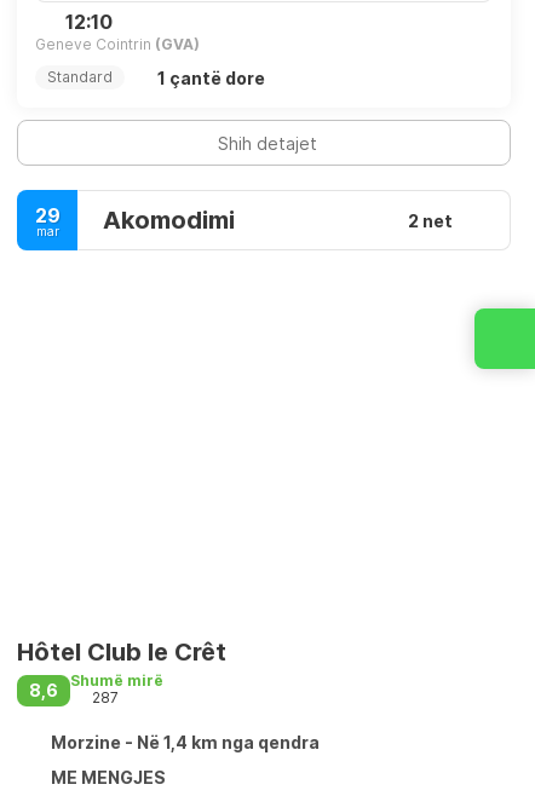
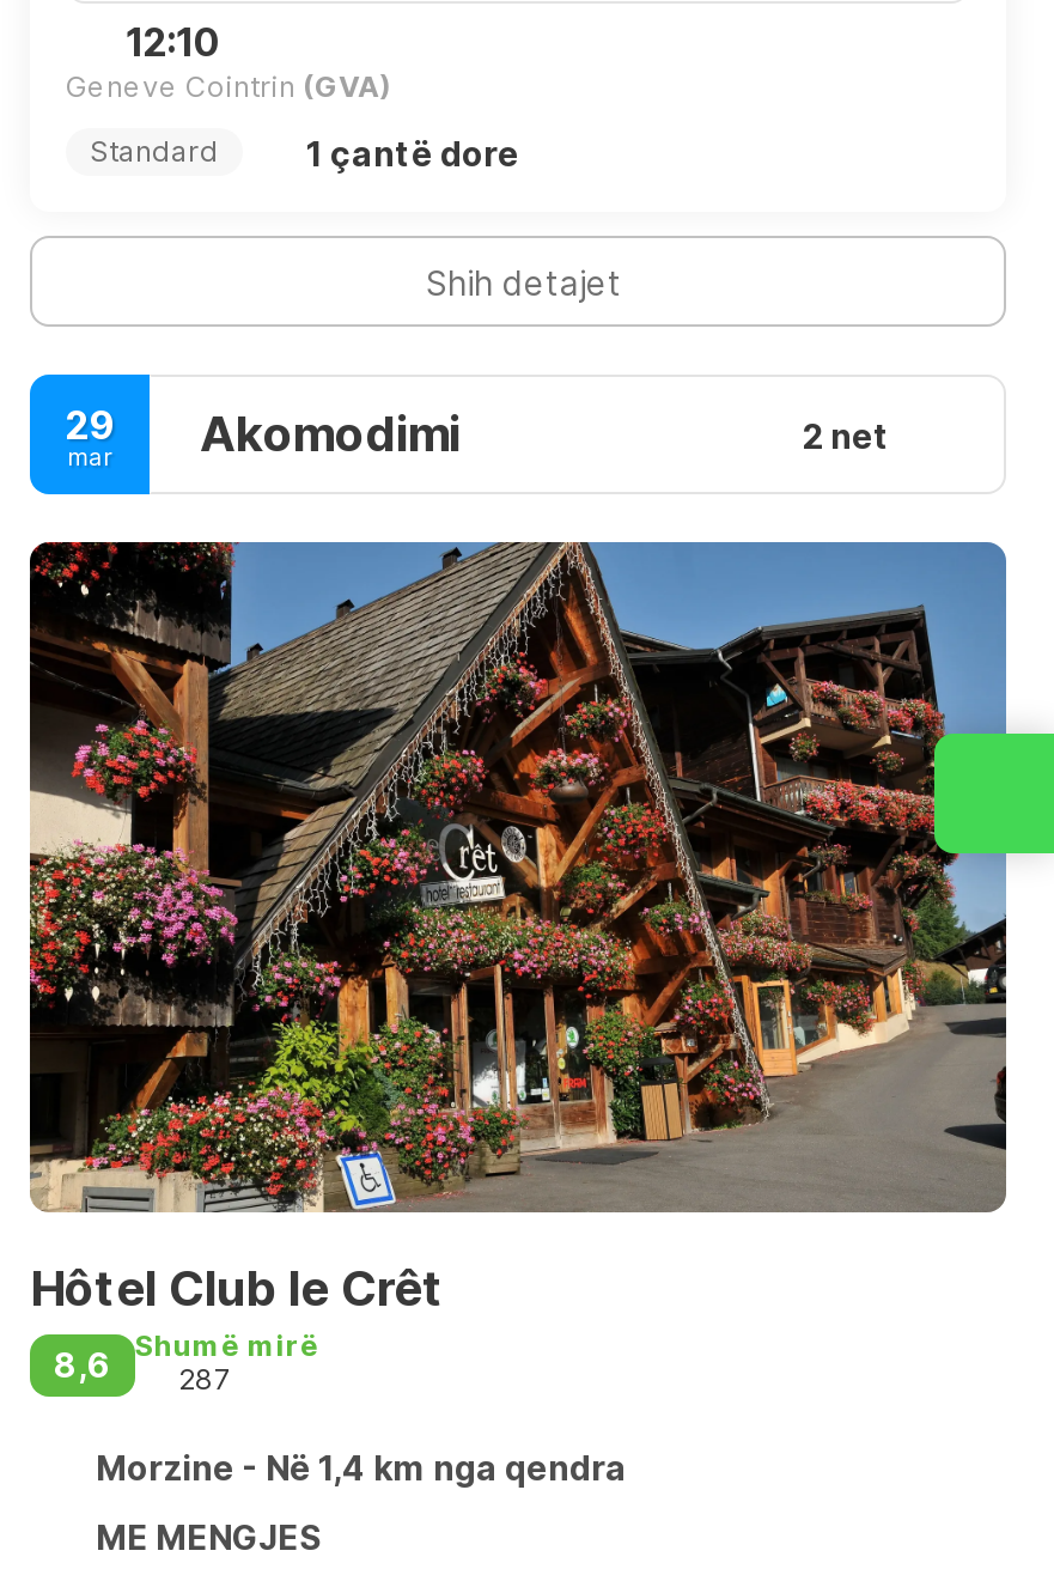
none -> [28,539,1047,1216] [image]

